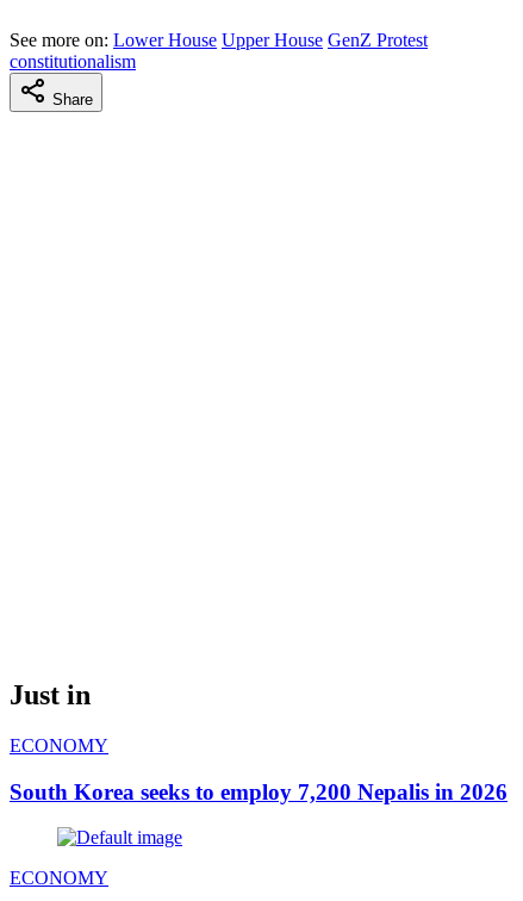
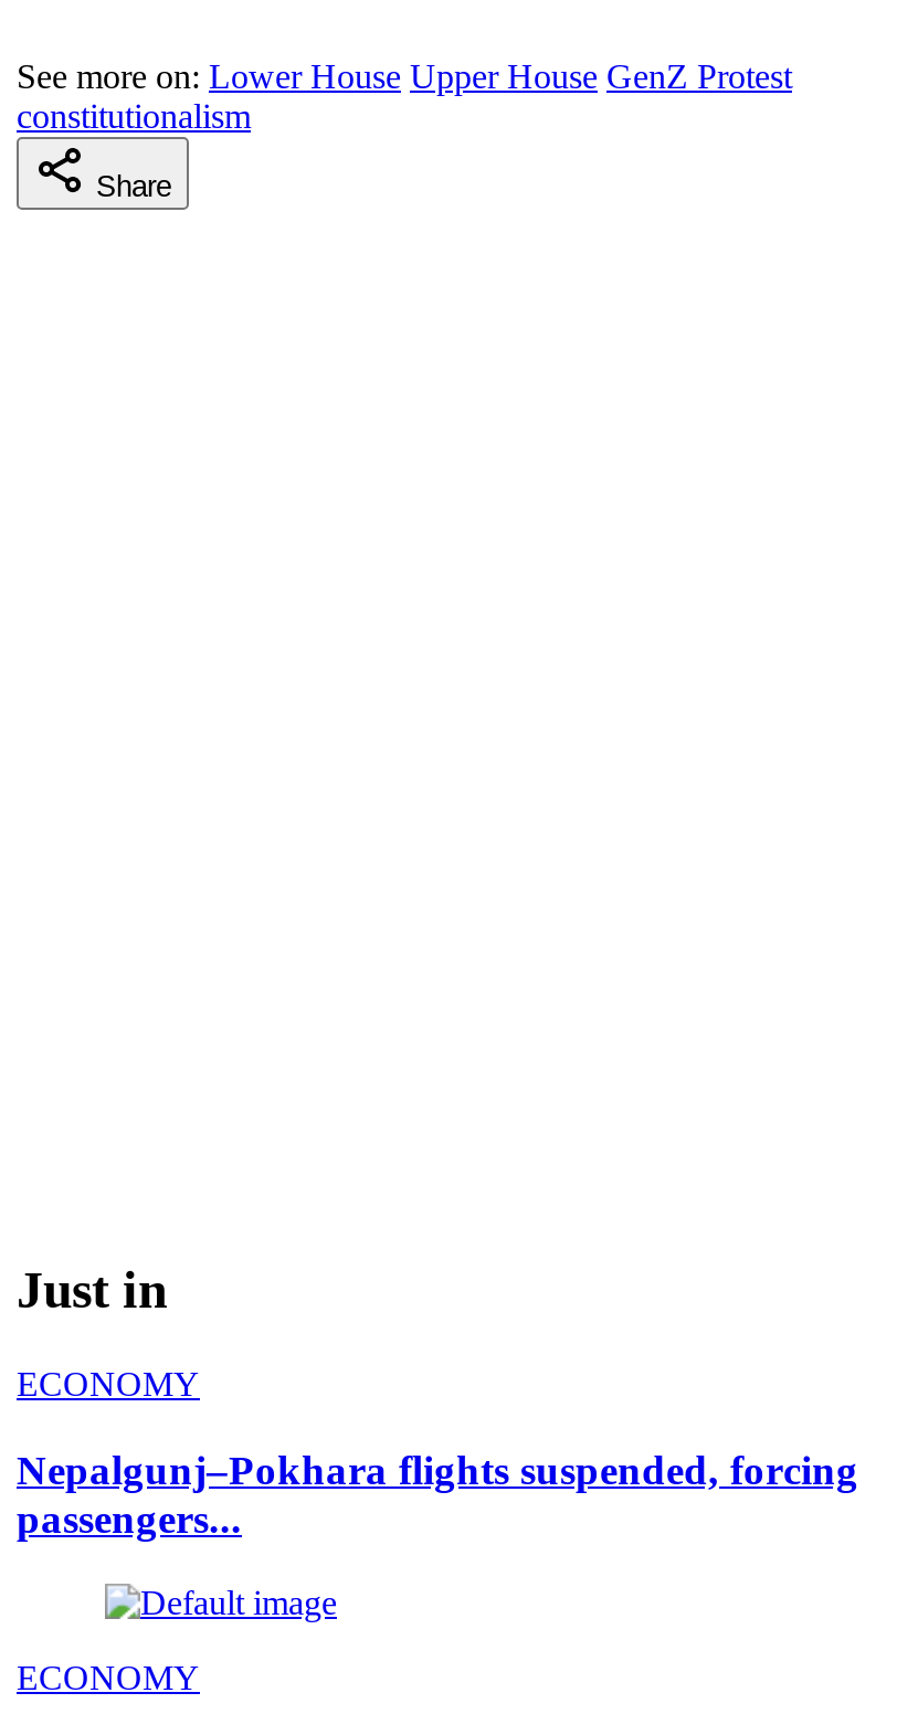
[10,779,508,804] South Korea seeks to employ 7,200 Nepalis in 2026 -> [17,1446,858,1541] Nepalgunj–Pokhara flights suspended, forcing | passengers...

